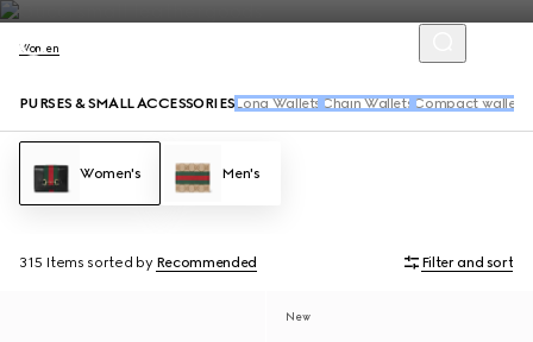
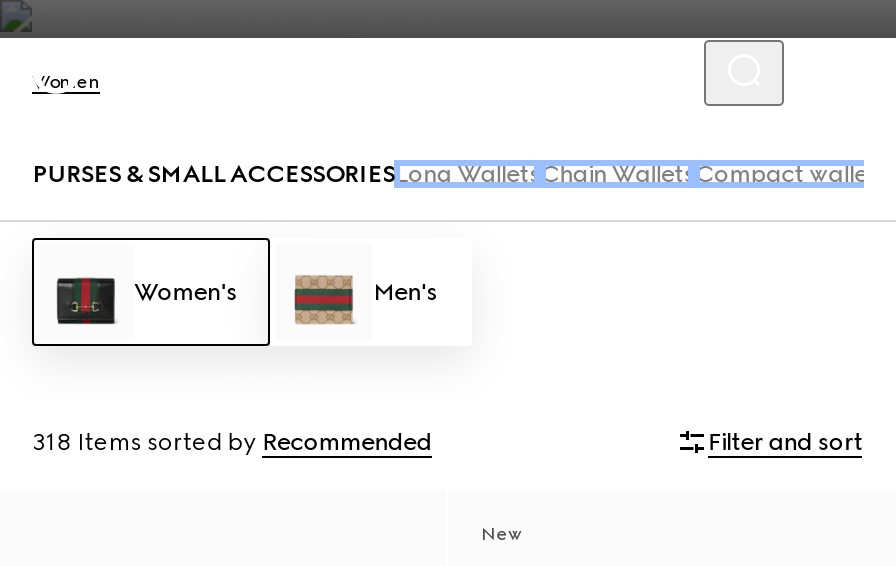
[19,254,257,271] 315 Items sorted by Recommended -> [32,428,432,456] 318 Items sorted by Recommended

